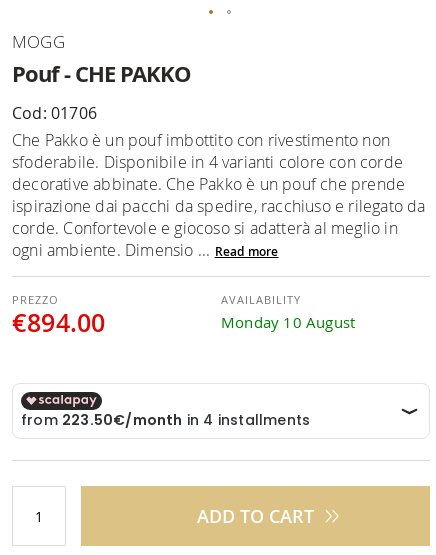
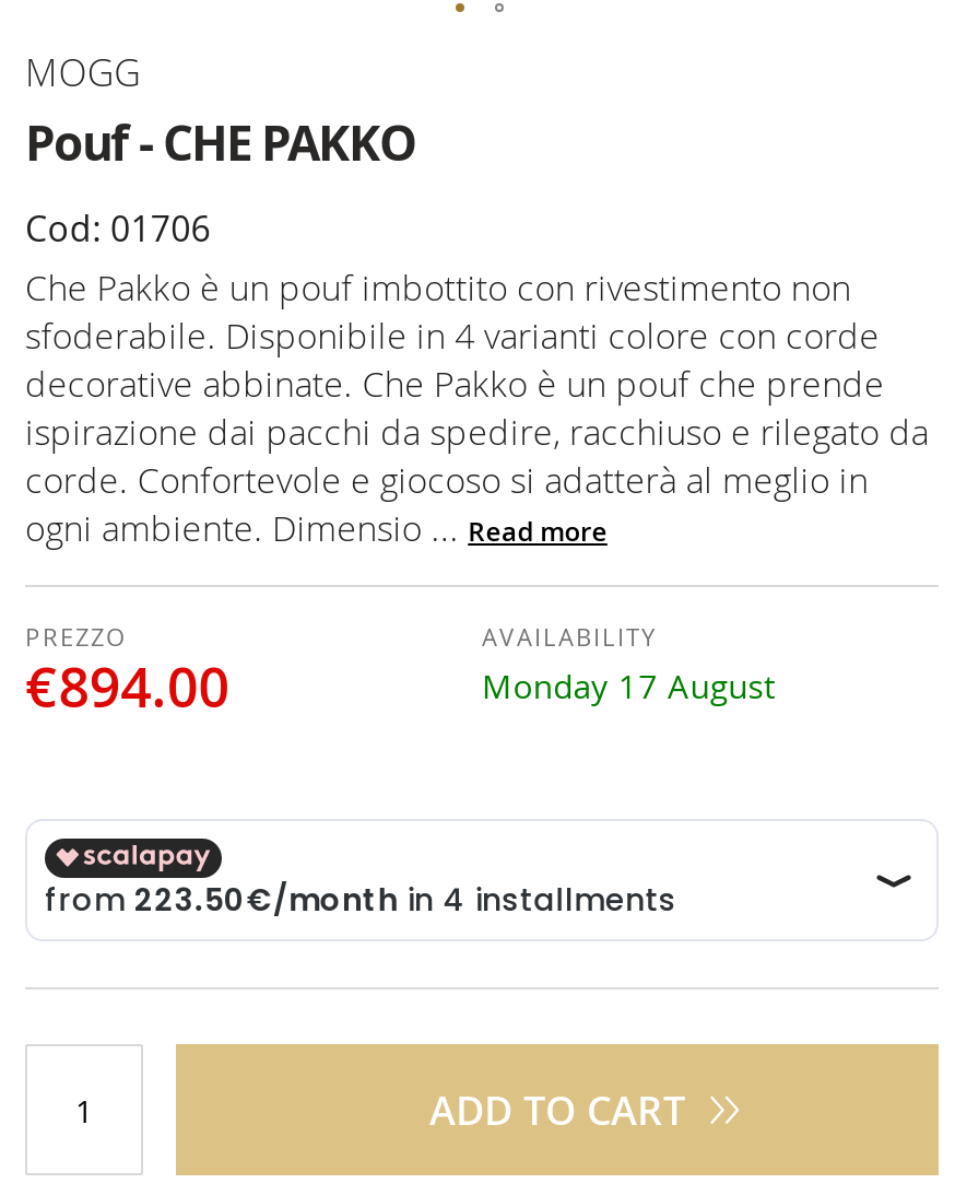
[221,312,355,332] Monday 10 August -> [482,664,775,707] Monday 17 August

